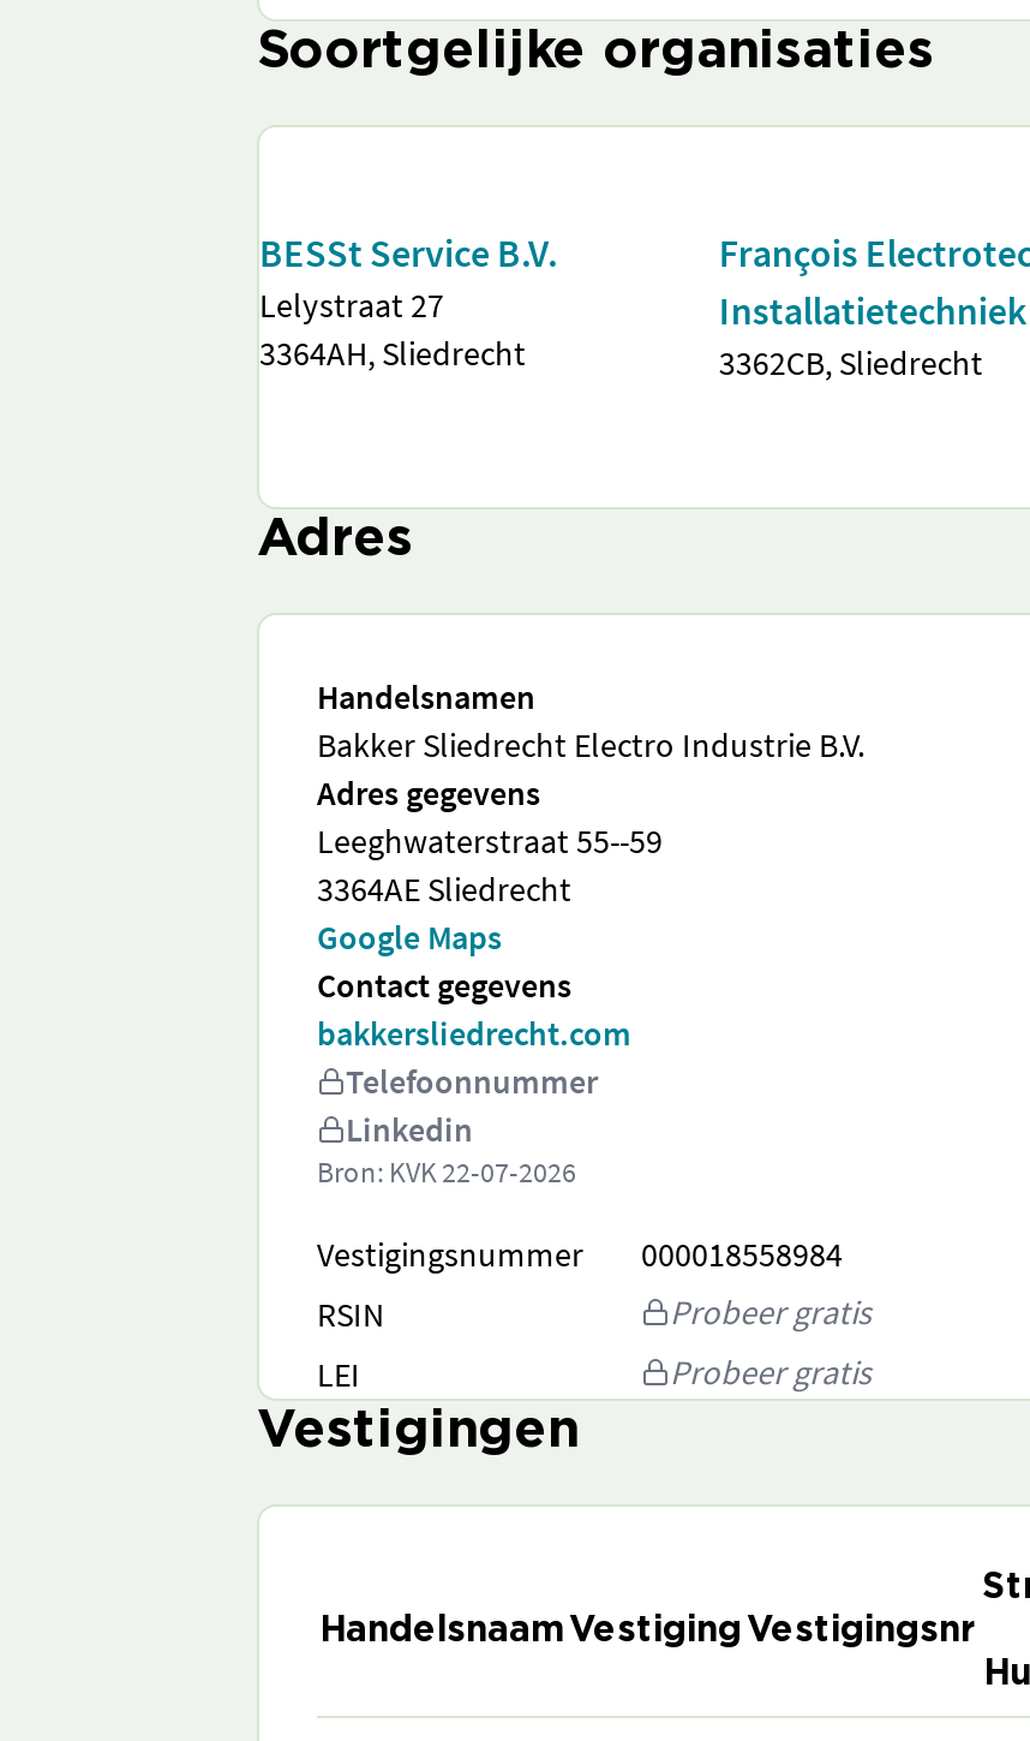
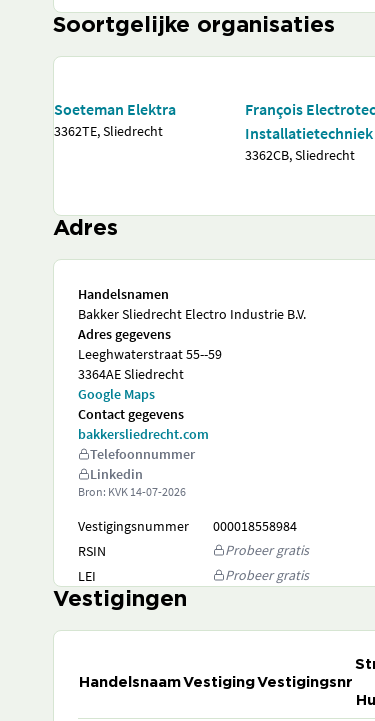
[259,228,557,375] BESSt Service B.V. | Lelystraat 27 | 3364AH, Sliedrecht -> [54,99,176,140] Soeteman Elektra | 3362TE, Sliedrecht
[317,1153,576,1190] Bron: KVK22-07-2026 -> [78,484,186,499] Bron: KVK14-07-2026

